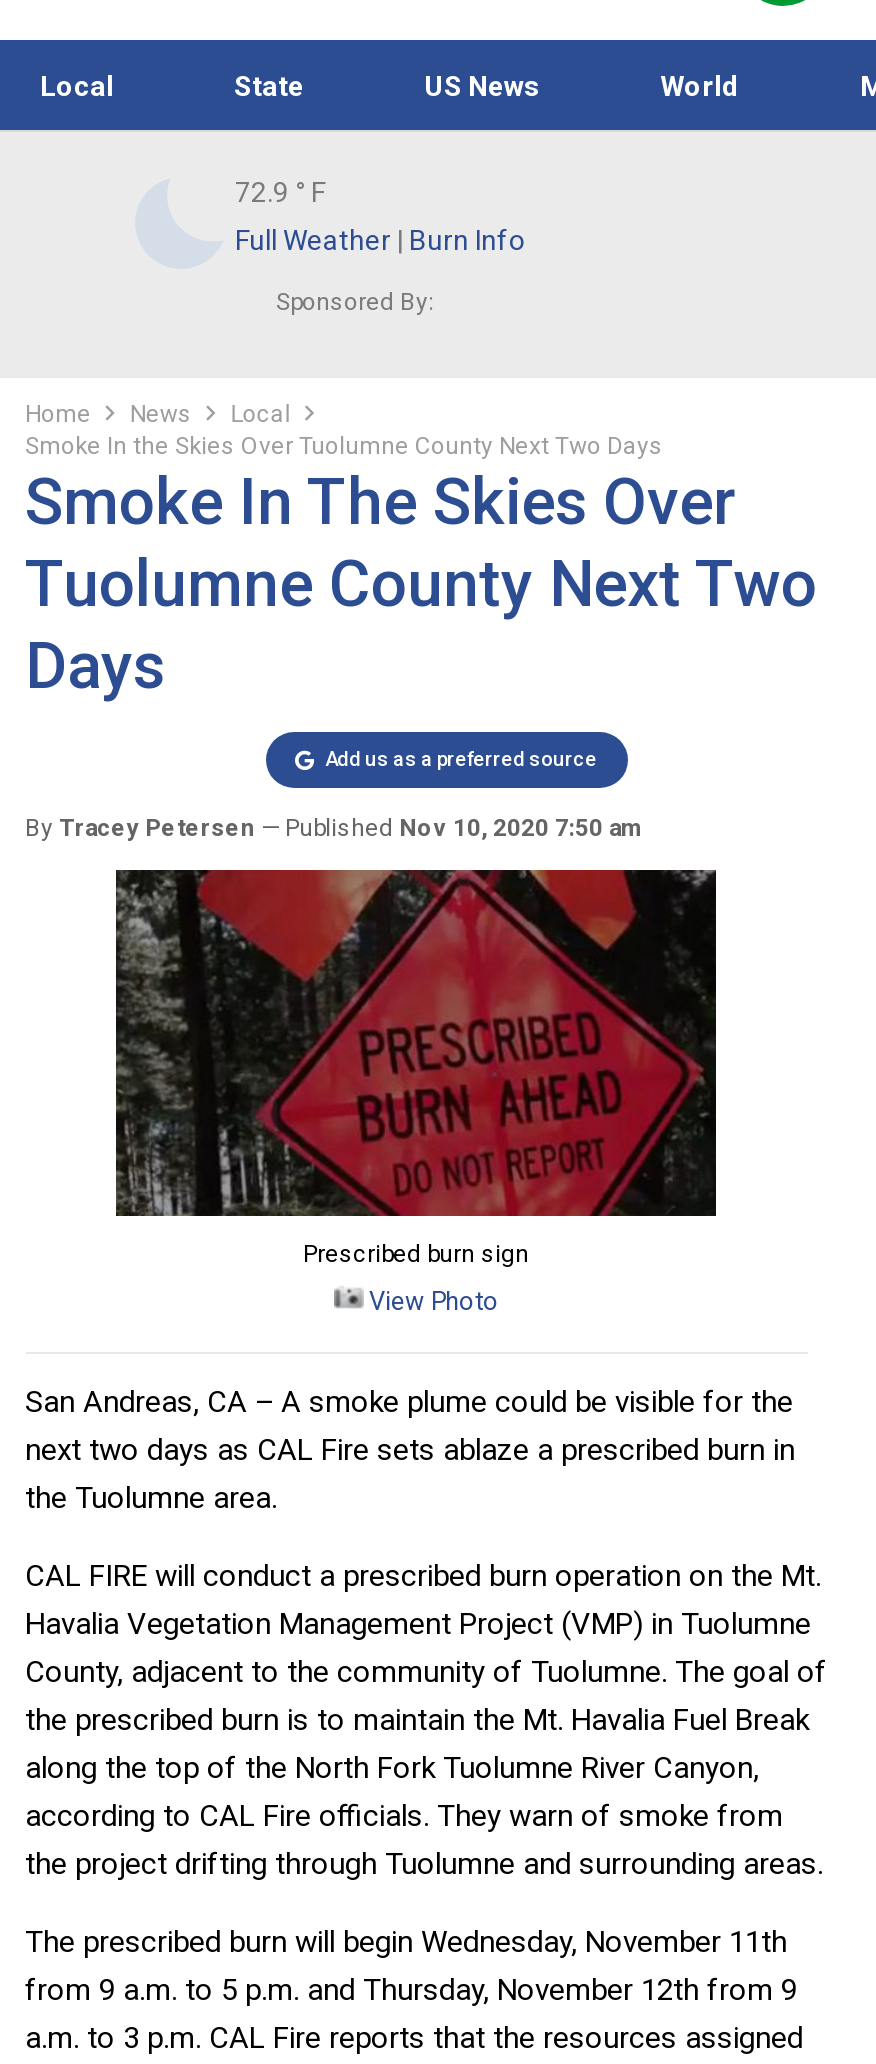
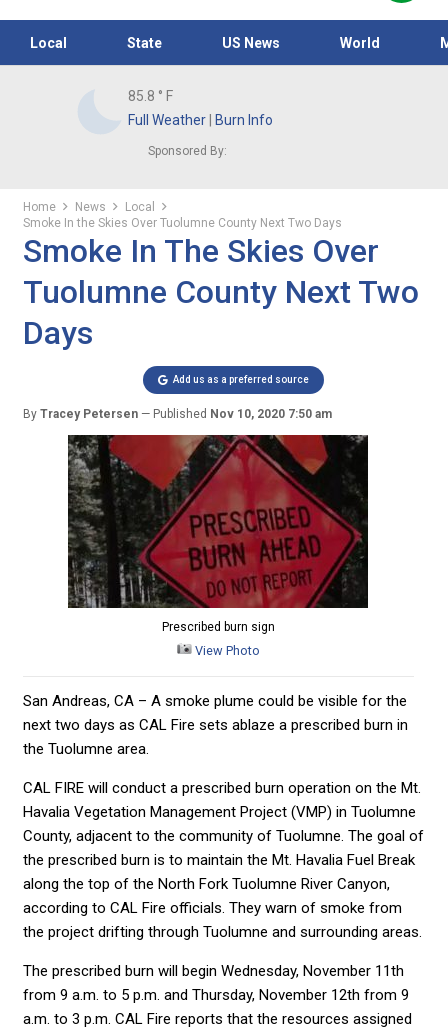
[235,176,325,208] 72.9 ° F -> [127,88,172,104] 85.8 ° F

